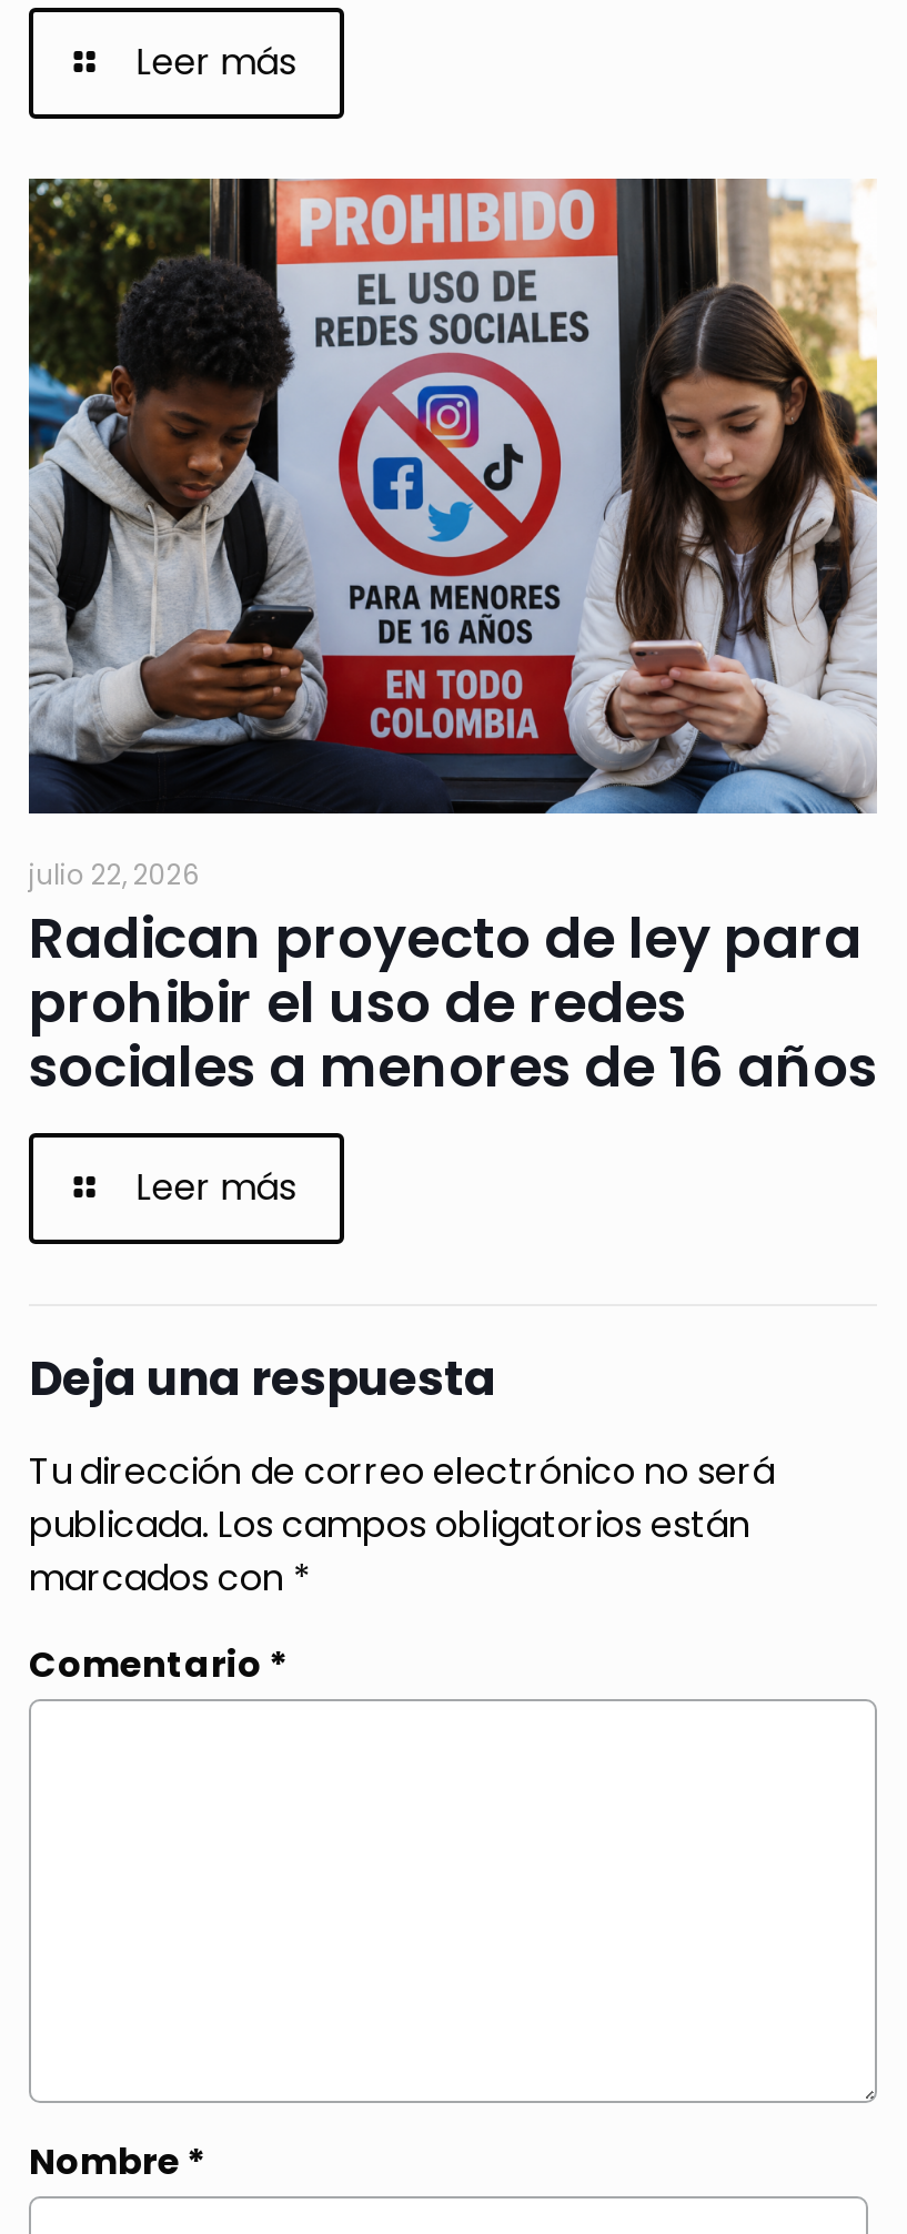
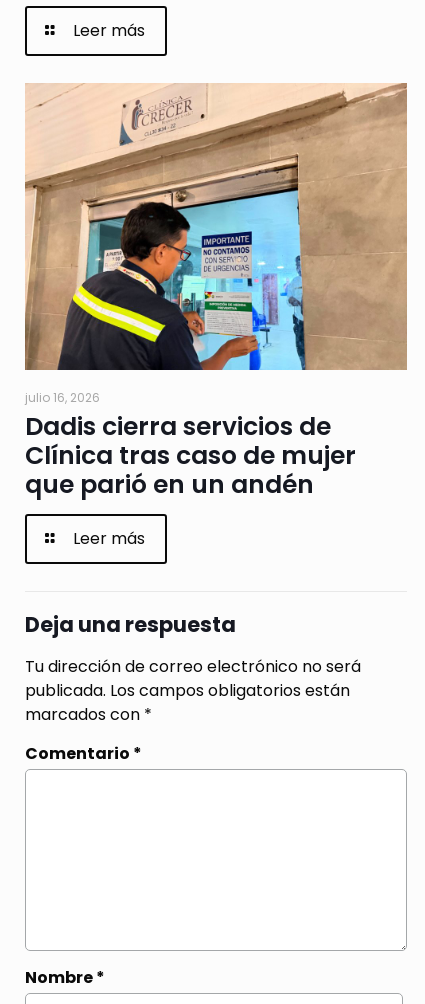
[27,176,879,1108] [image] | julio 22, 2026 | Radican proyecto de ley para | prohibir el uso de redes | sociales a menores de 16 años -> [24,83,408,502] [image] | julio 16, 2026 | Dadis cierra servicios de | Clínica tras caso de mujer | que parió en un andén

